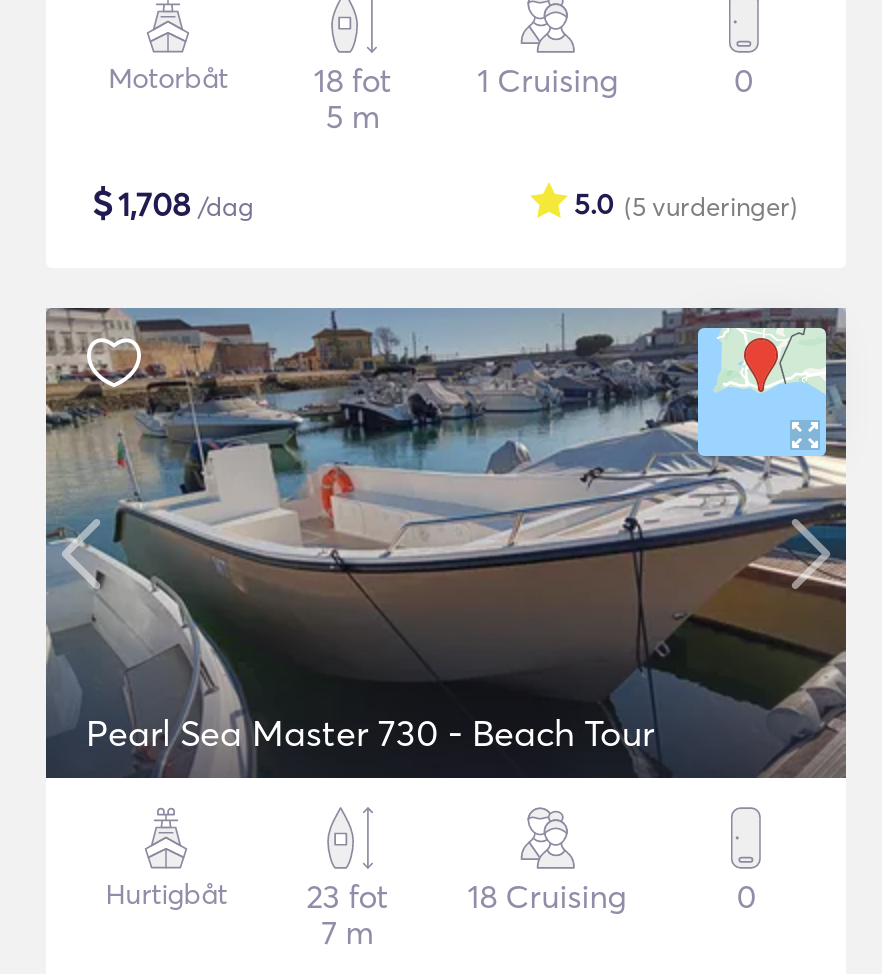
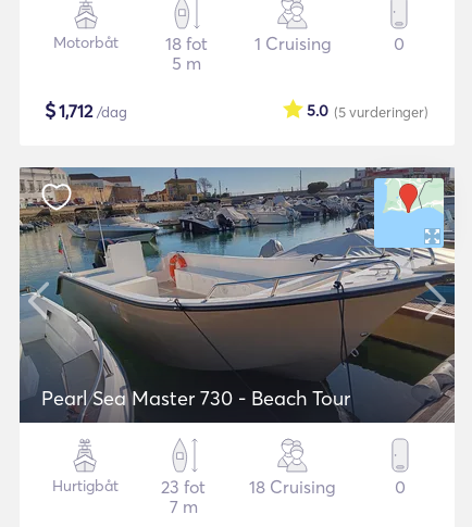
[92,180,254,226] $1,708 /dag -> [45,98,127,123] $1,712 /dag

